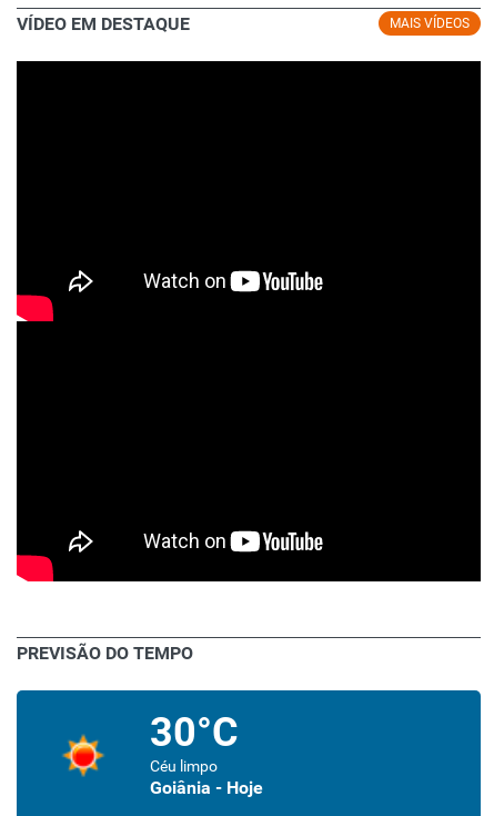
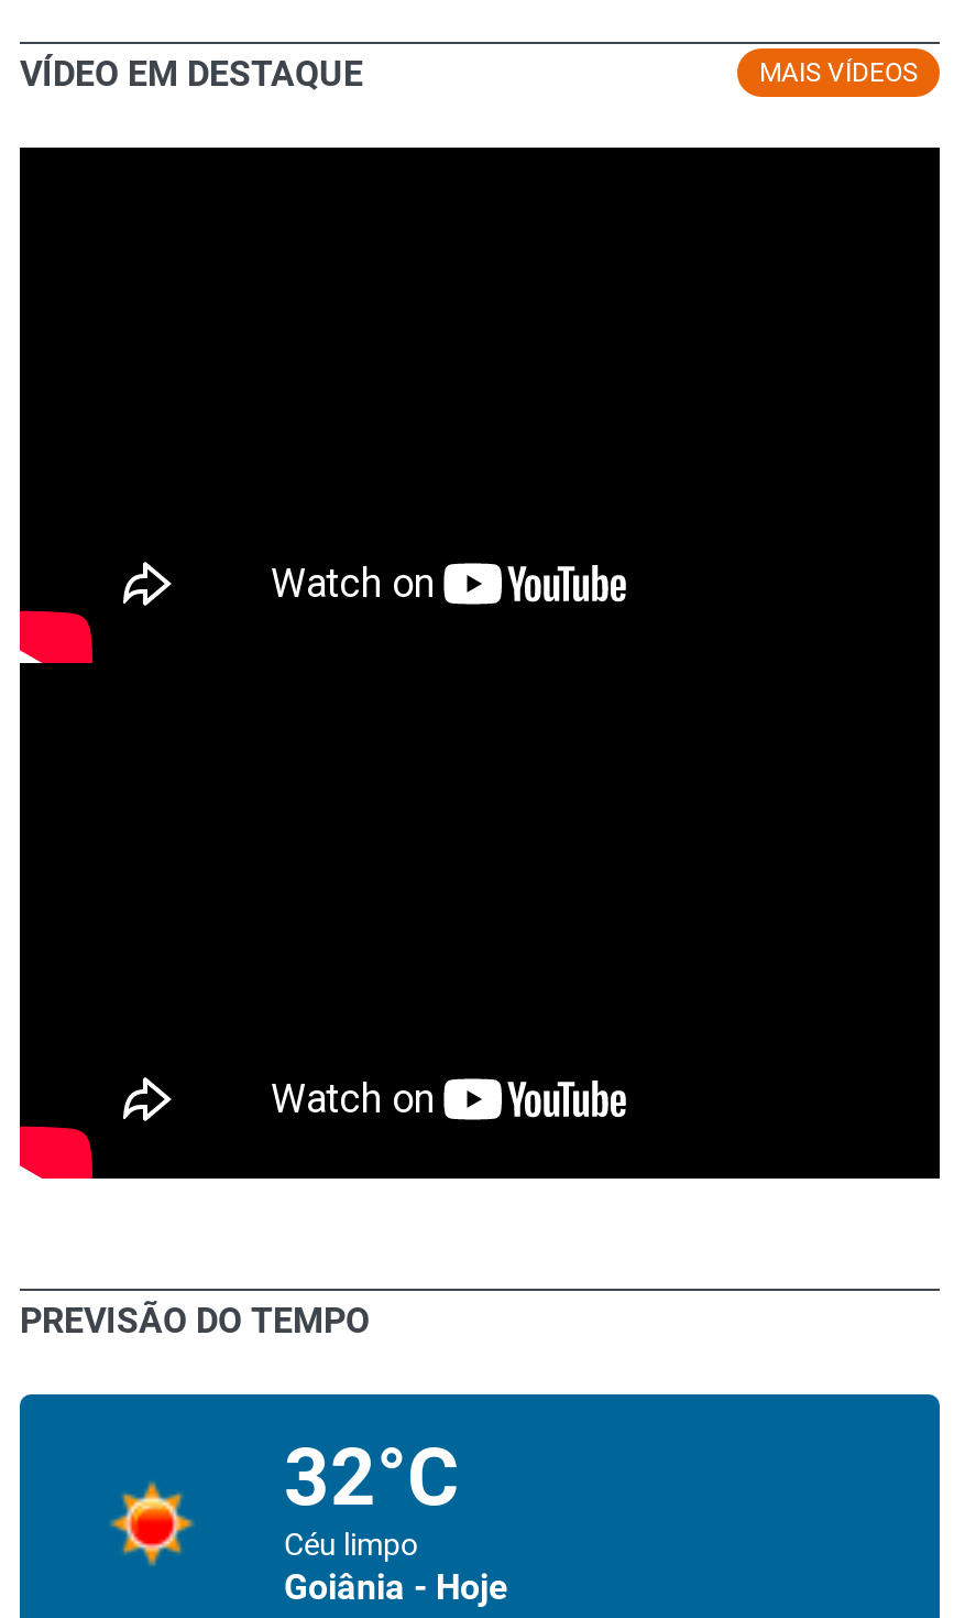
[150,709,239,756] 30°C -> [284,1432,460,1524] 32°C

